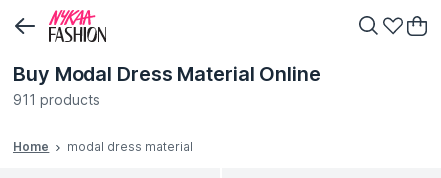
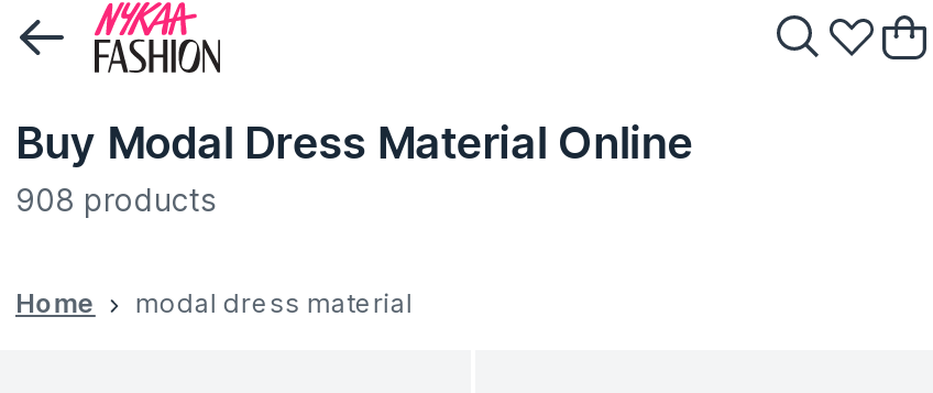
[13,91,100,108] 911 products -> [15,181,216,218] 908 products

